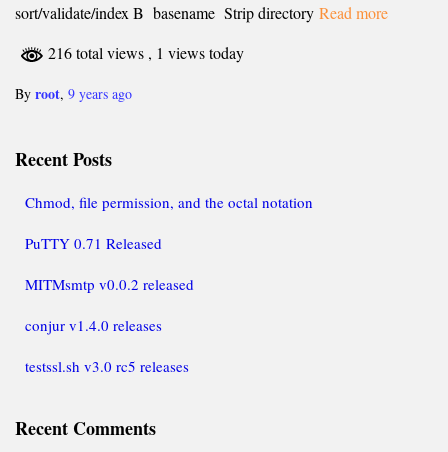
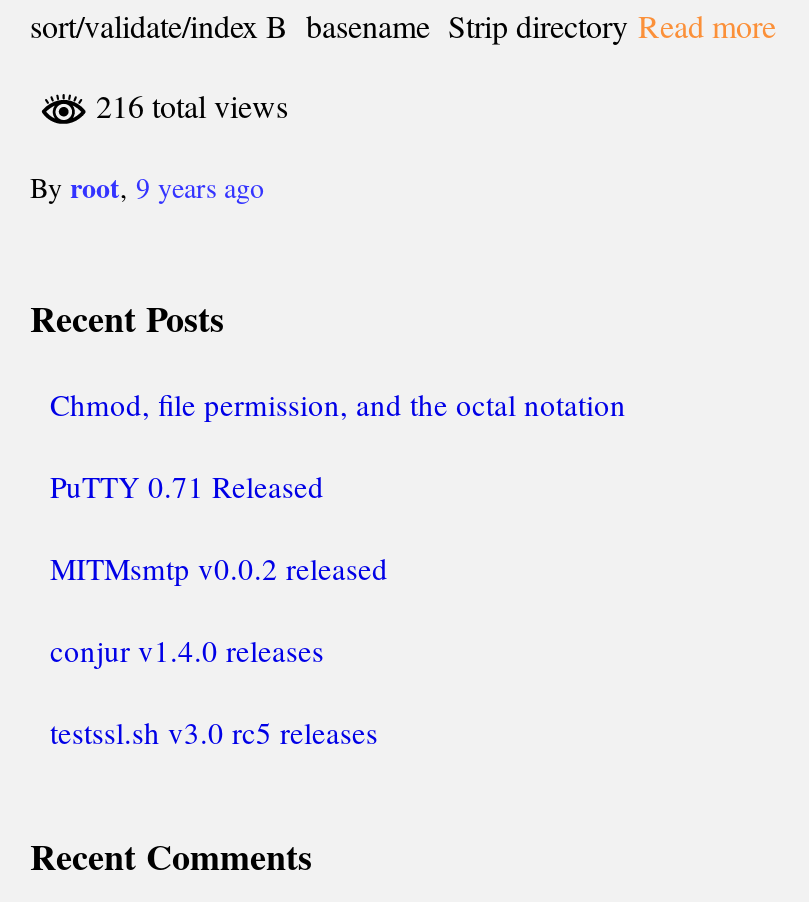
[44,42,244,63] 216 total views, 1 views today -> [88,85,288,127] 216 total views

